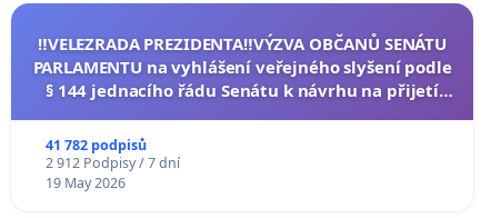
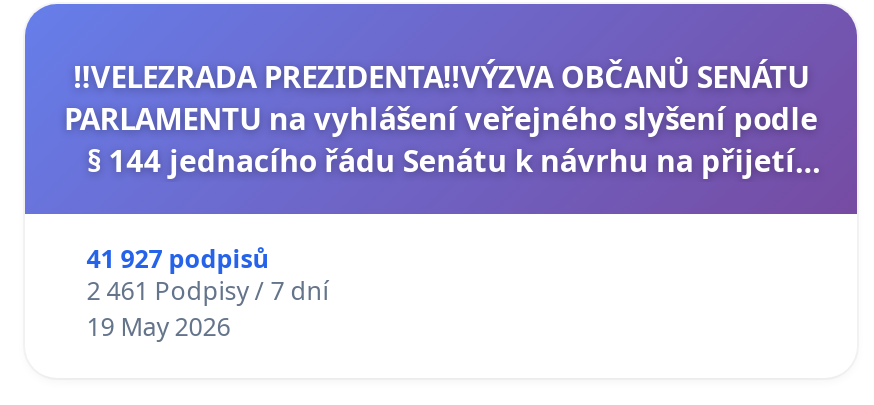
[45,136,146,155] 41 782 podpisů -> [87,243,269,277] 41 927 podpisů
[45,154,180,173] 2 912 Podpisy / 7 dní -> [87,275,329,309] 2 461 Podpisy / 7 dní

